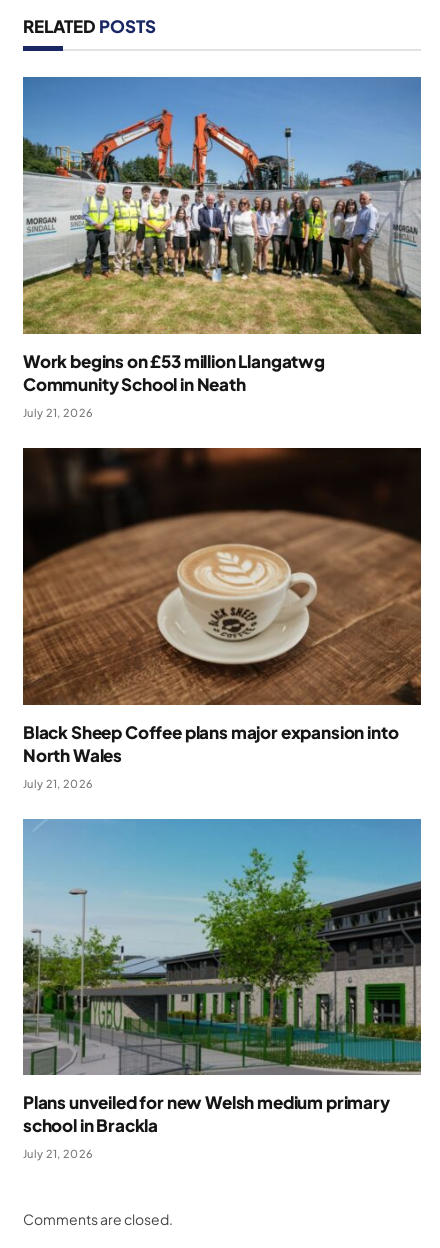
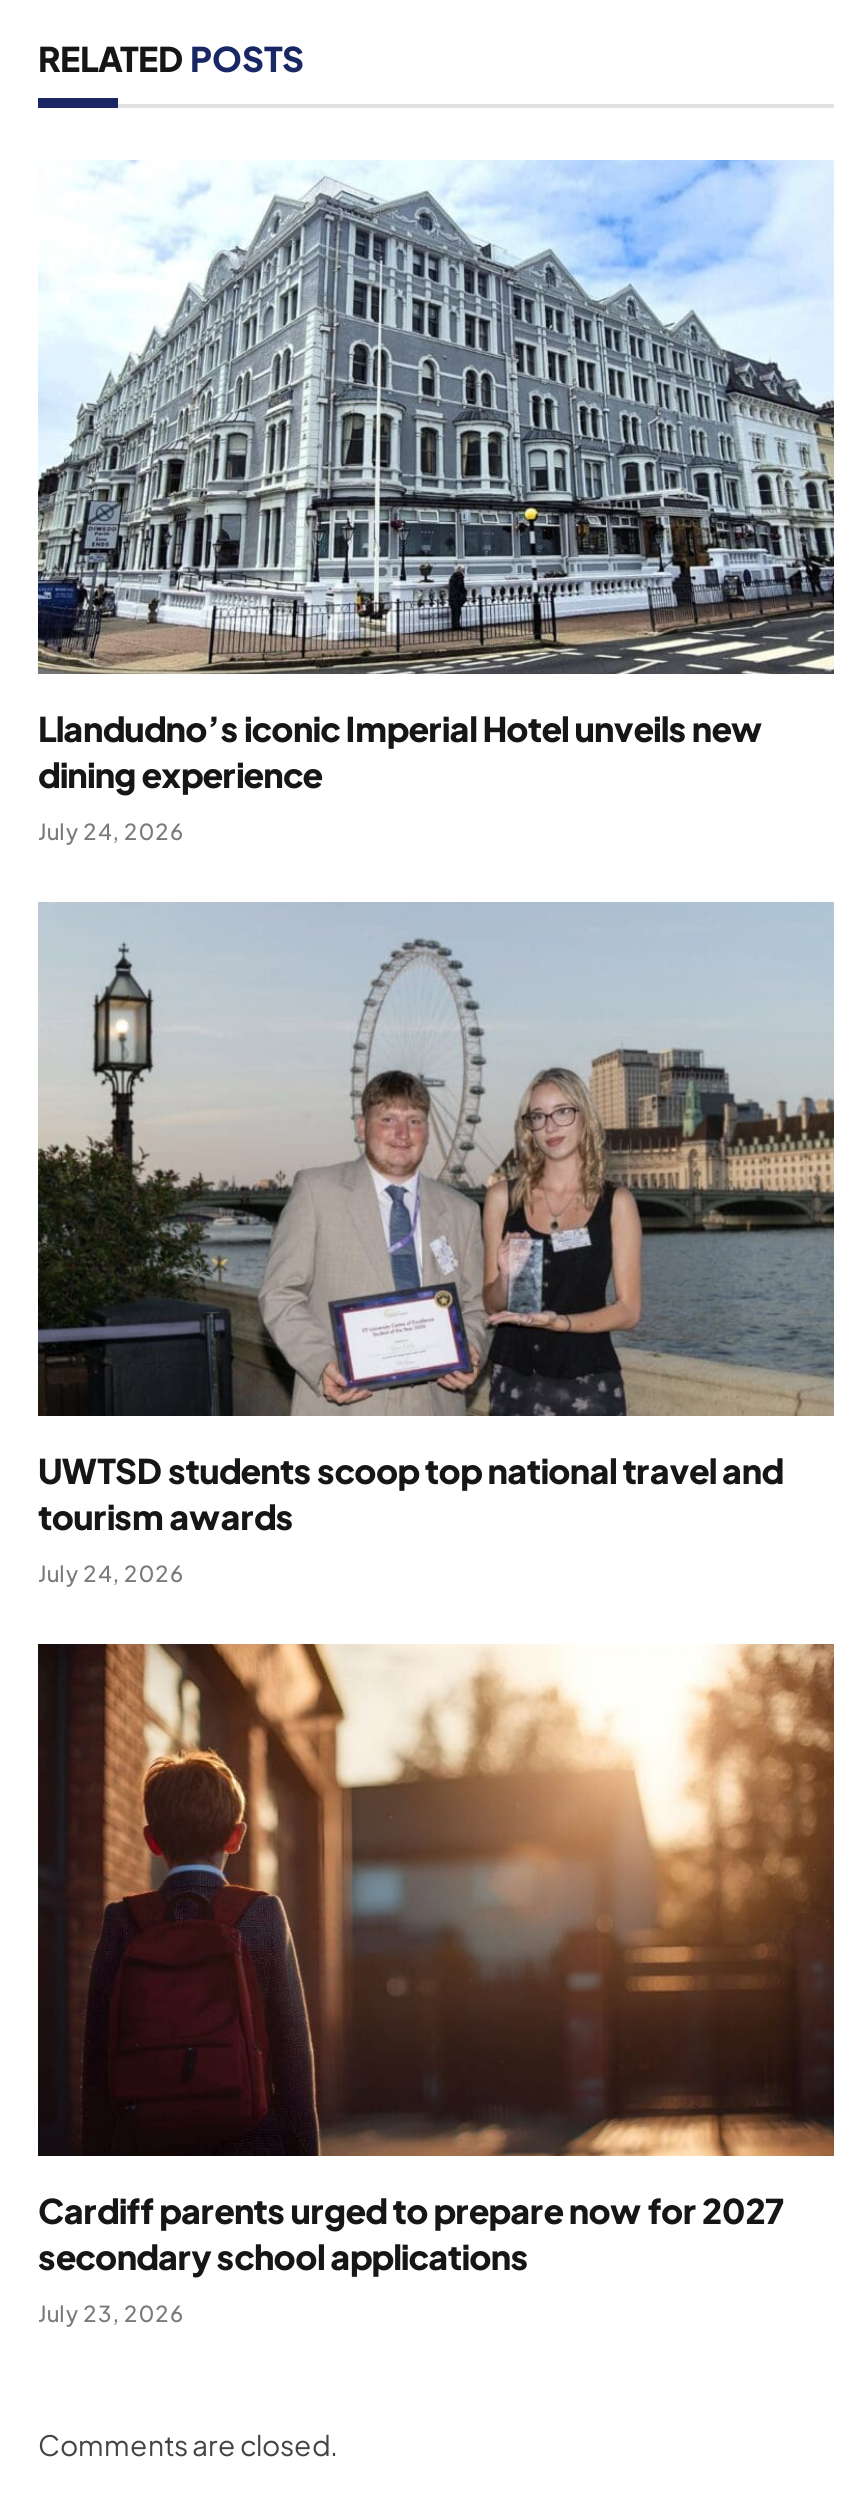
[22,76,422,395] [image] | Work begins on £53 million Llangatwg | Community School in Neath -> [36,160,834,796] [image] | Llandudno’s iconic Imperial Hotel unveils new | dining experience
[23,406,93,419] July 21, 2026 -> [38,818,185,844] July 24, 2026
[22,447,422,766] [image] | Black Sheep Coffee plans major expansion into | North Wales -> [36,902,834,1537] [image] | UWTSD students scoop top national travel and | tourism awards
[23,777,93,790] July 21, 2026 -> [38,1559,185,1585] July 24, 2026
[22,818,422,1136] [image] | Plans unveiled for new Welsh medium primary | school in Brackla -> [36,1642,836,2279] [image] | Cardiff parents urged to prepare now for 2027 | secondary school applications
[23,1147,93,1160] July 21, 2026 -> [38,2301,185,2327] July 23, 2026

